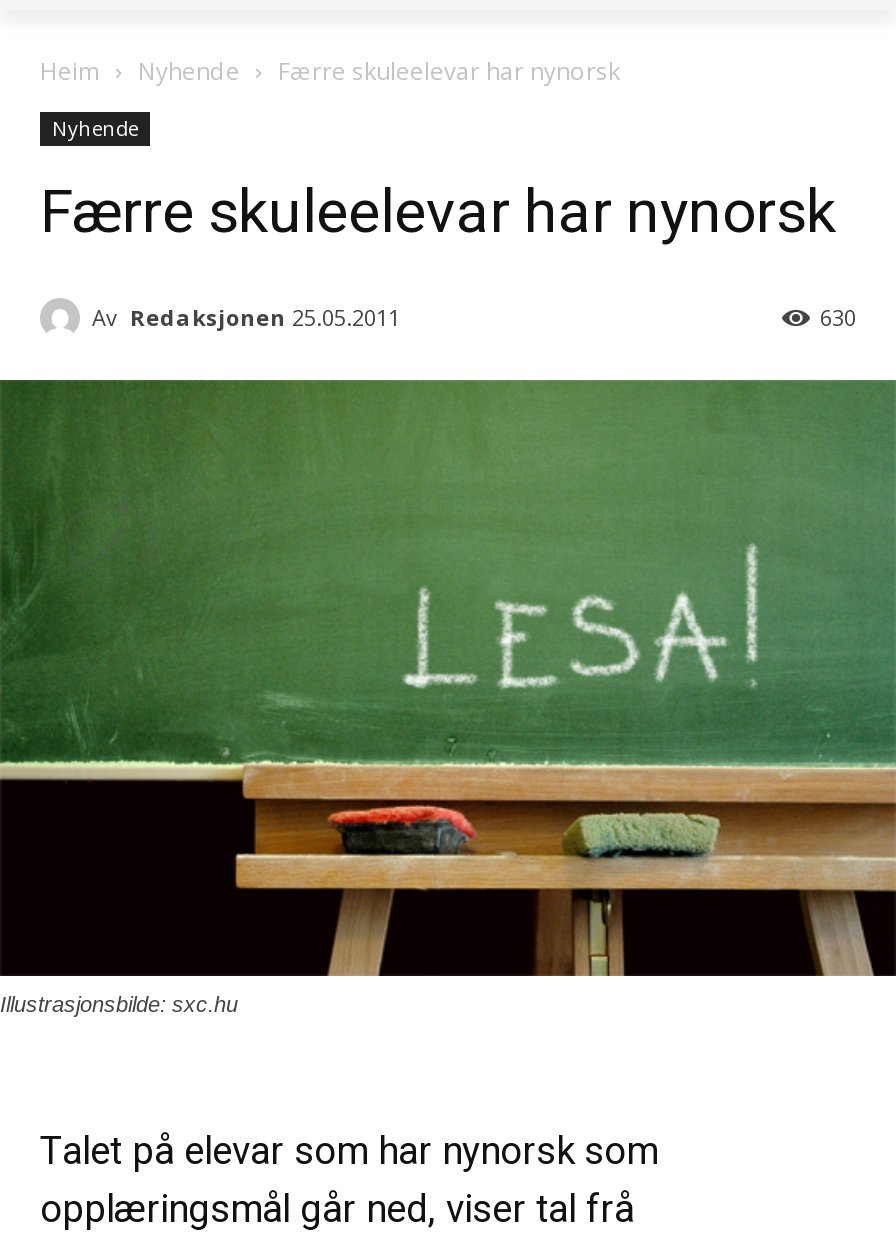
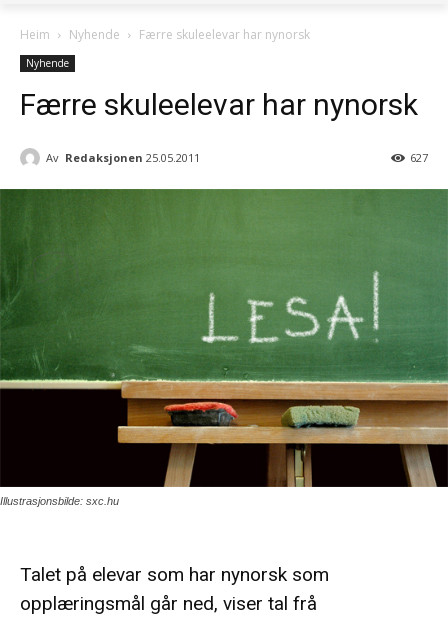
[820,302,856,332] 630 -> [410,150,428,165] 627

